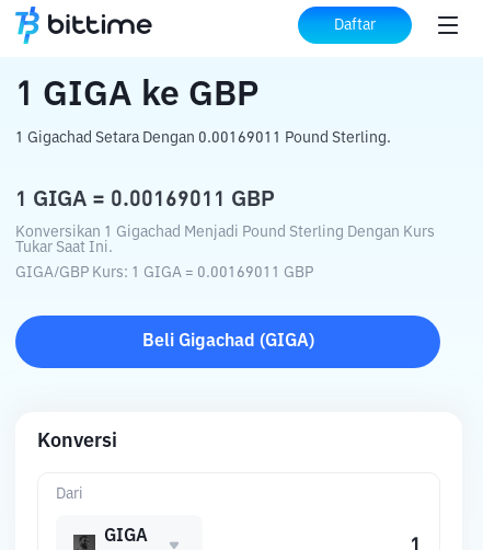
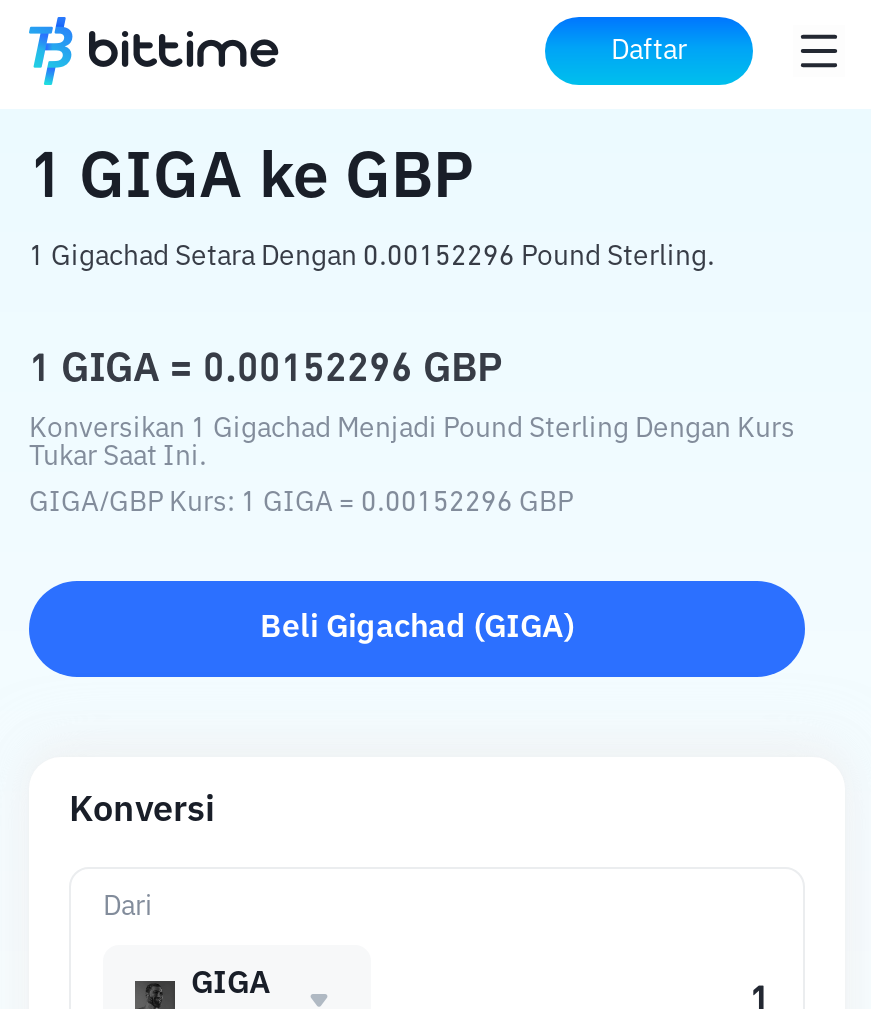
[15,130,391,146] 1 Gigachad Setara Dengan 0.00169011 Pound Sterling. -> [29,243,715,271] 1 Gigachad Setara Dengan 0.00152296 Pound Sterling.
[15,188,275,210] 1 GIGA = 0.00169011 GBP -> [29,349,503,389] 1 GIGA = 0.00152296 GBP
[15,265,313,280] GIGA/GBP Kurs: 1 GIGA = 0.00169011 GBP -> [29,489,573,517] GIGA/GBP Kurs: 1 GIGA = 0.00152296 GBP

